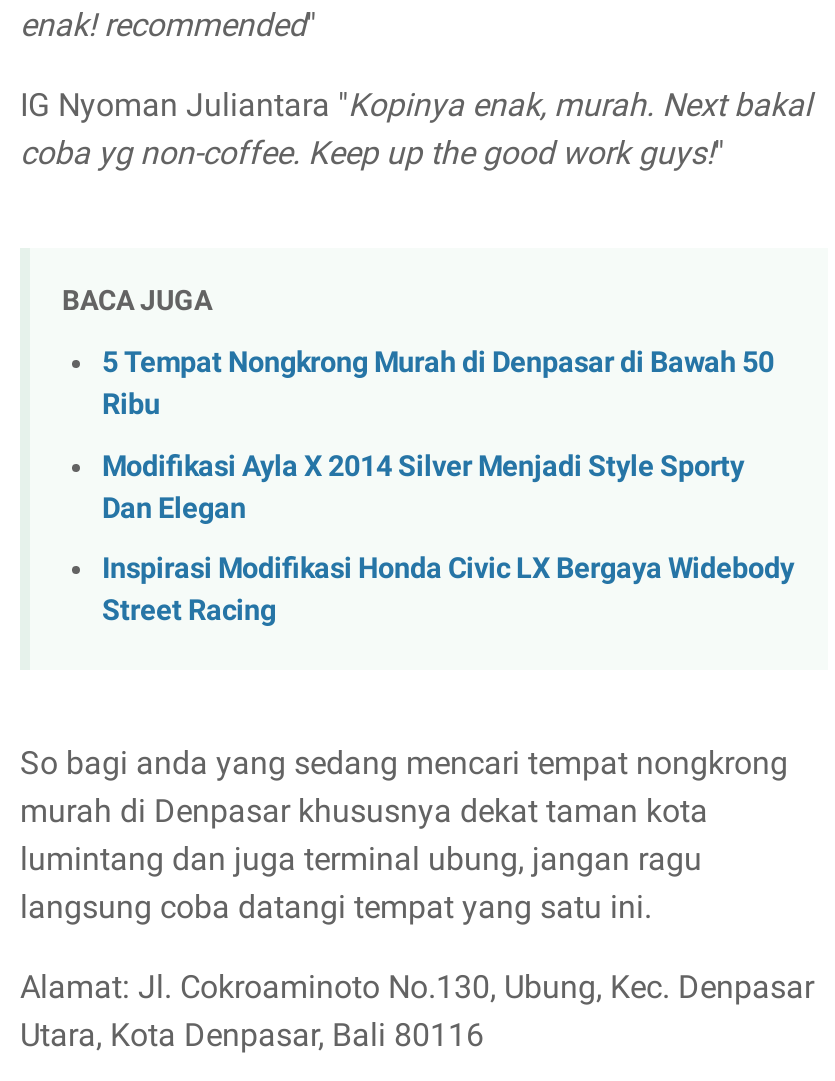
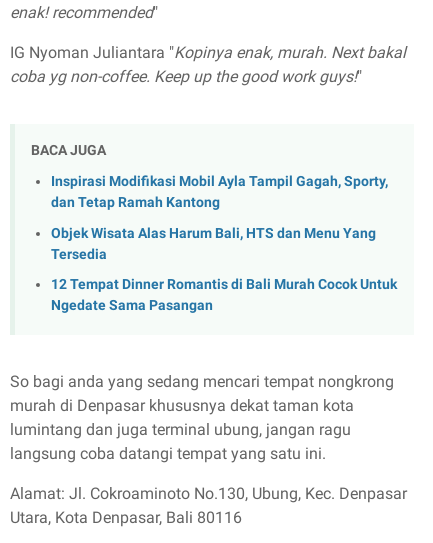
[102,346,774,422] 5 Tempat Nongkrong Murah di Denpasar di Bawah 50 | Ribu -> [51,173,388,211] Inspirasi Modifikasi Mobil Ayla Tampil Gagah, Sporty, | dan Tetap Ramah Kantong
[102,449,744,525] Modifikasi Ayla X 2014 Silver Menjadi Style Sporty | Dan Elegan -> [51,224,376,262] Objek Wisata Alas Harum Bali, HTS dan Menu Yang | Tersedia
[102,552,794,628] Inspirasi Modifikasi Honda Civic LX Bergaya Widebody | Street Racing -> [51,276,397,314] 12 Tempat Dinner Romantis di Bali Murah Cocok Untuk | Ngedate Sama Pasangan

